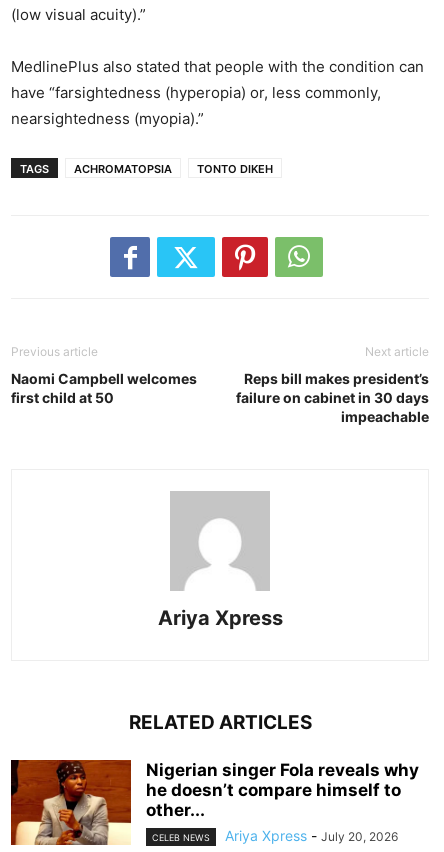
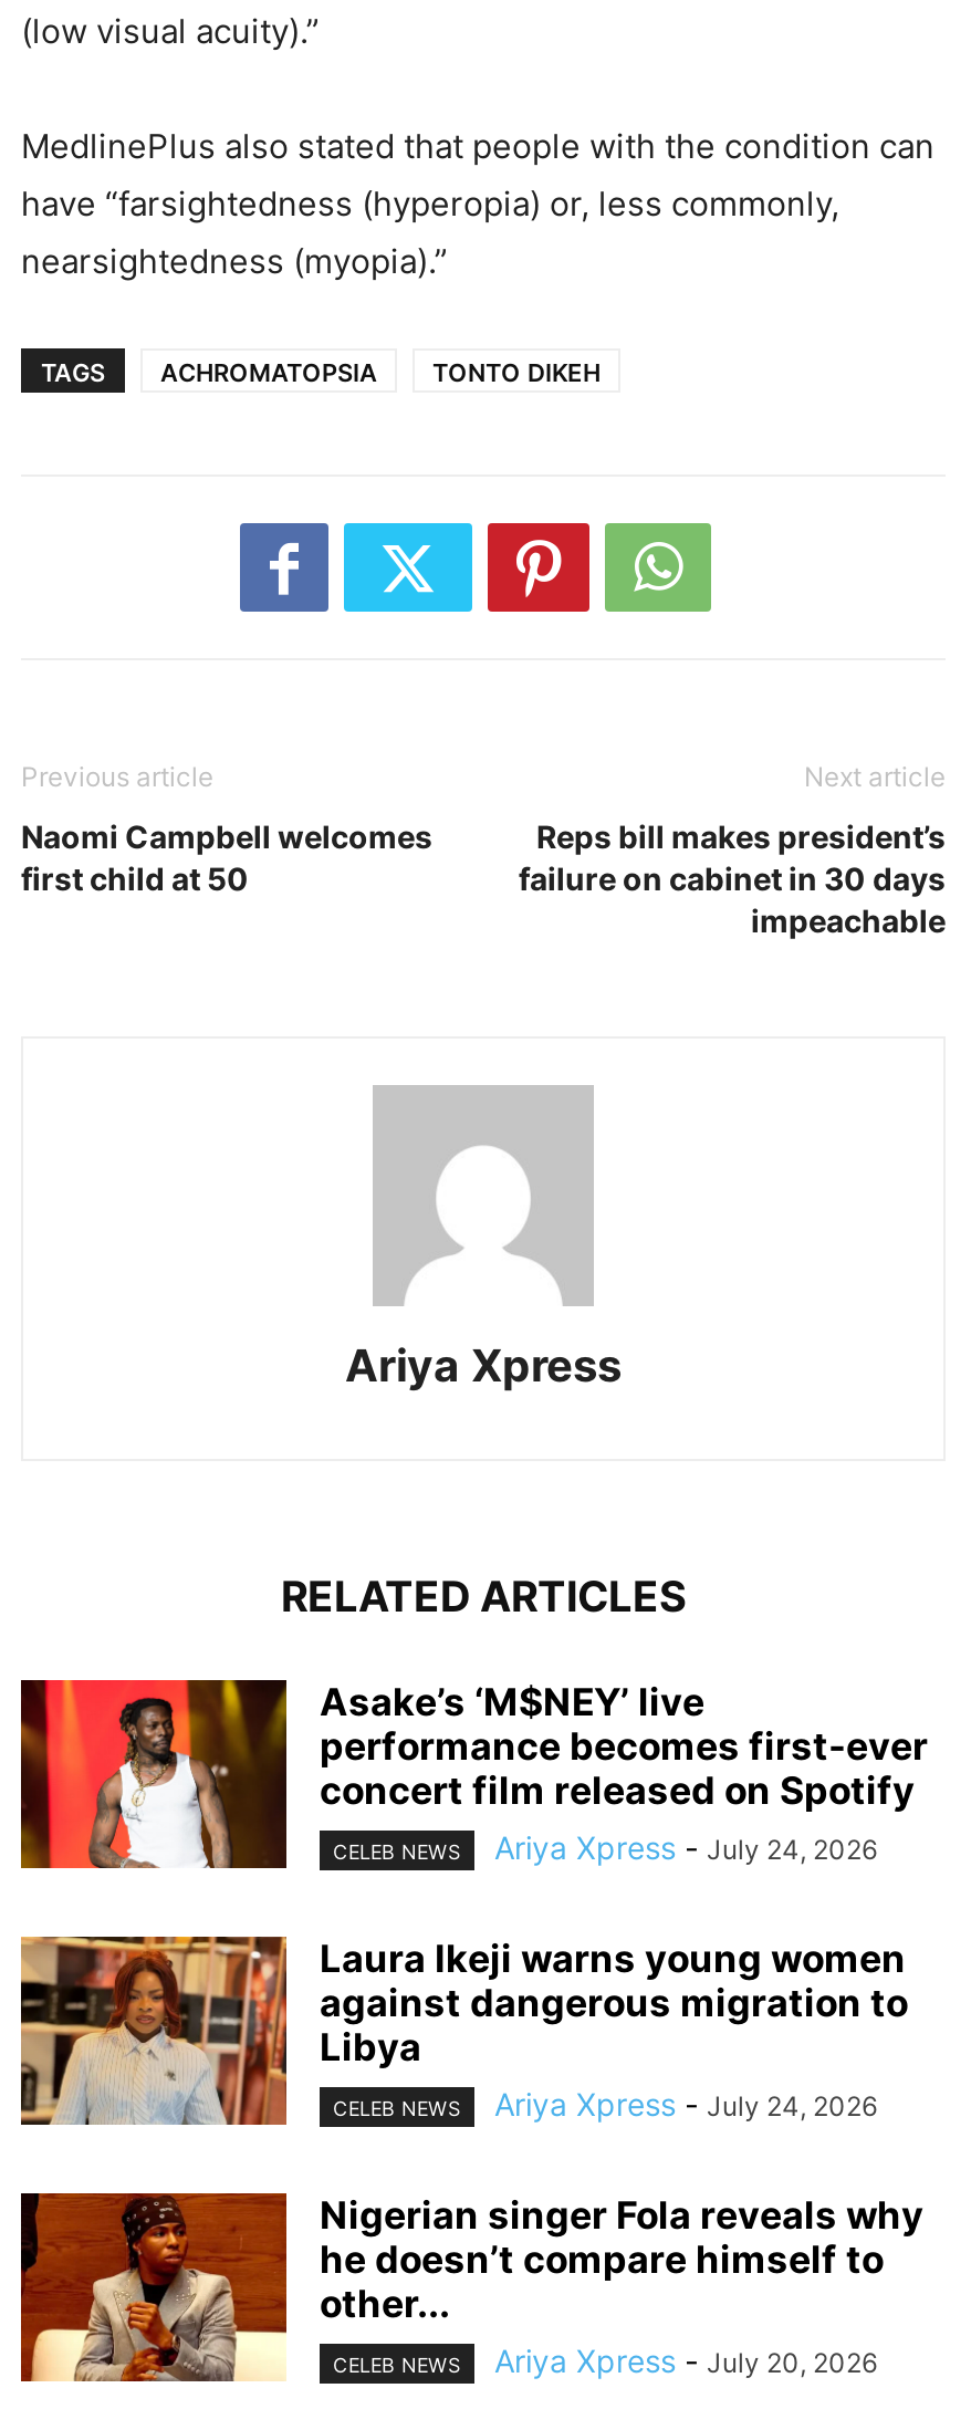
none -> [19,1678,928,2123] [image] | Asake’s ‘M$NEY’ live | performance becomes first-ever | concert film released on Spotify | CELEB NEWS | Ariya Xpress - July 24, 2026 | Laura Ikeji warns young women | against dangerous migration to | Libya | CELEB NEWS | Ariya Xpress - July 24, 2026
none -> [19,1932,289,2127] [image]

